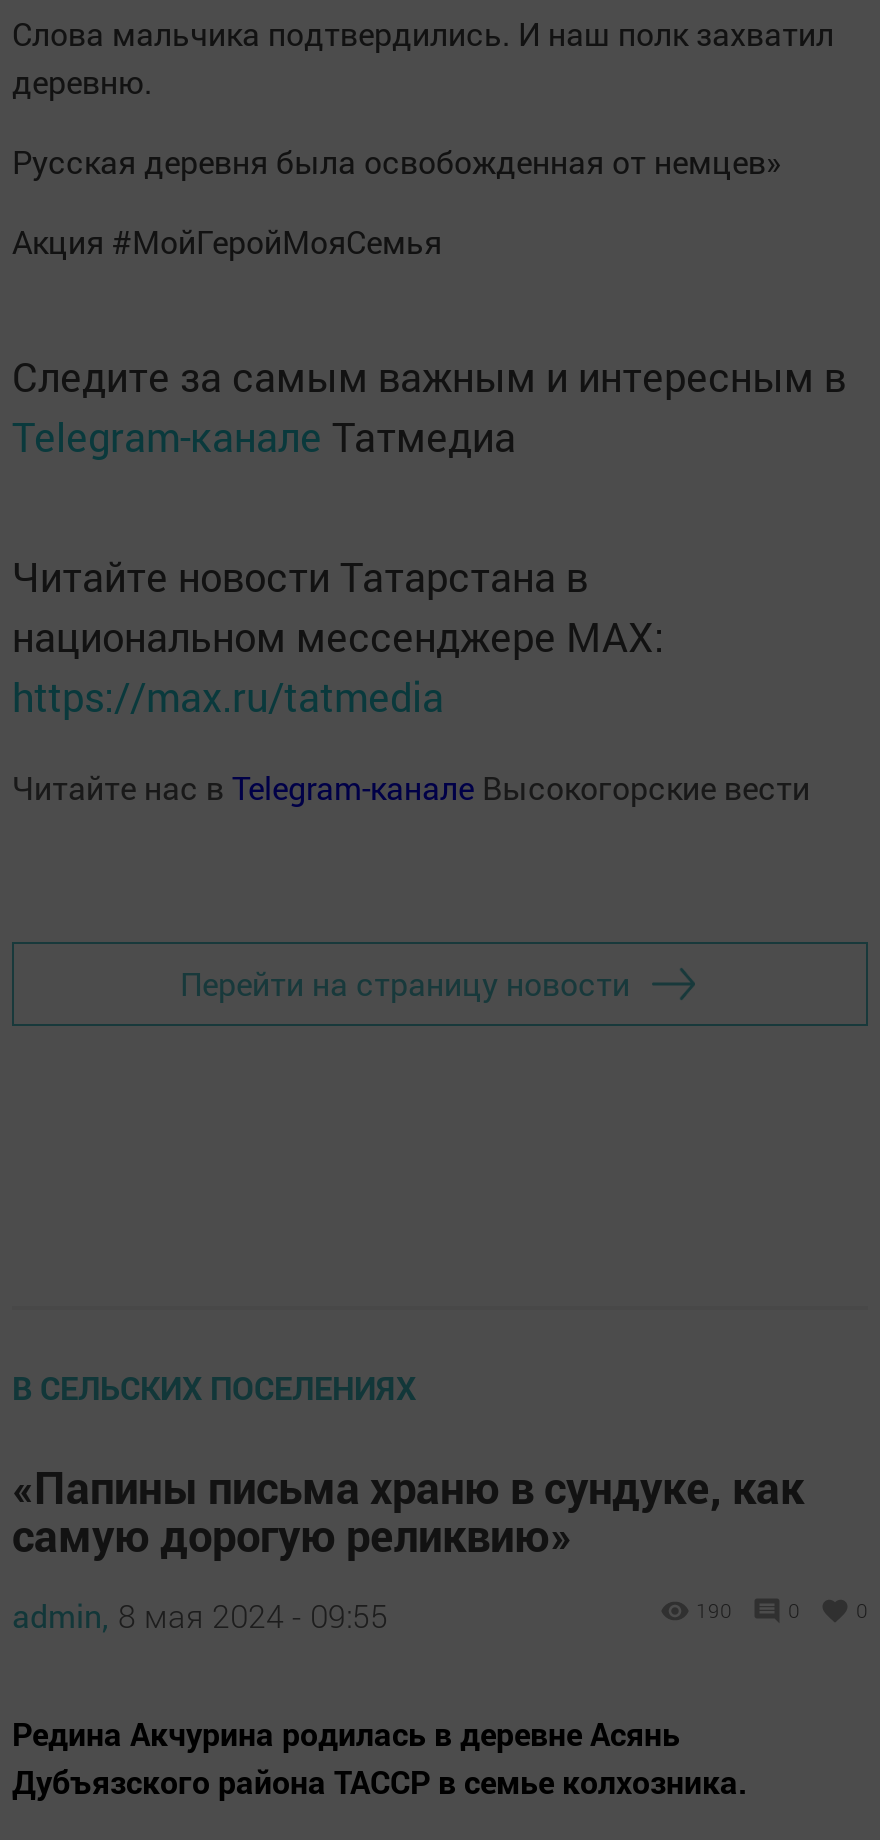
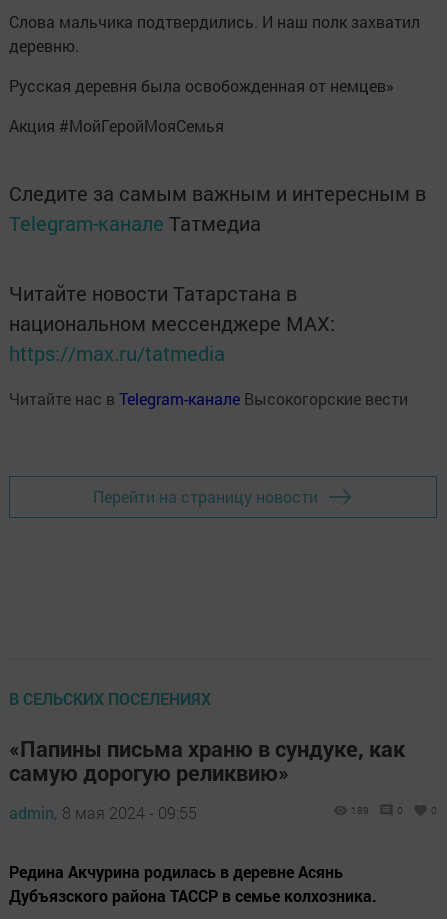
[696,1597,732,1623] 190 -> [351,804,369,817] 189

